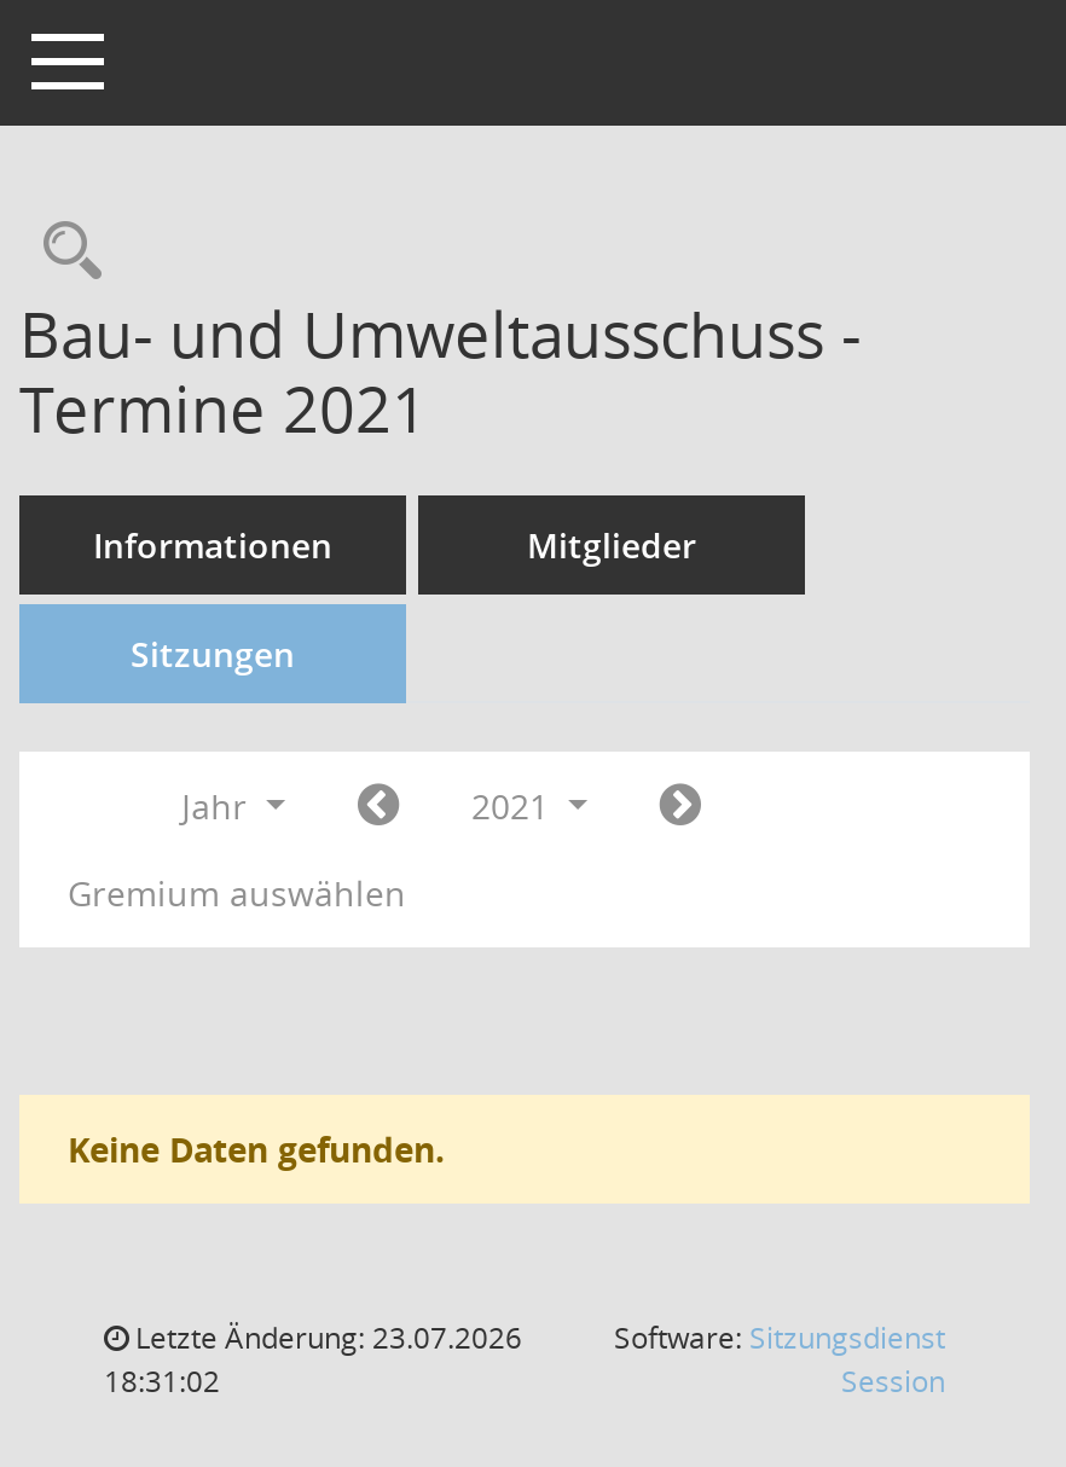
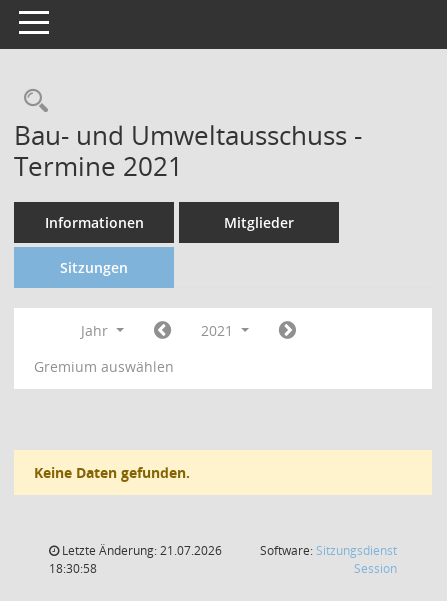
[128,1317,522,1358] Letzte Änderung: 23.07.2026 -> [59,542,222,559] Letzte Änderung: 21.07.2026
[104,1361,220,1402] 18:31:02 -> [49,560,97,577] 18:30:58

